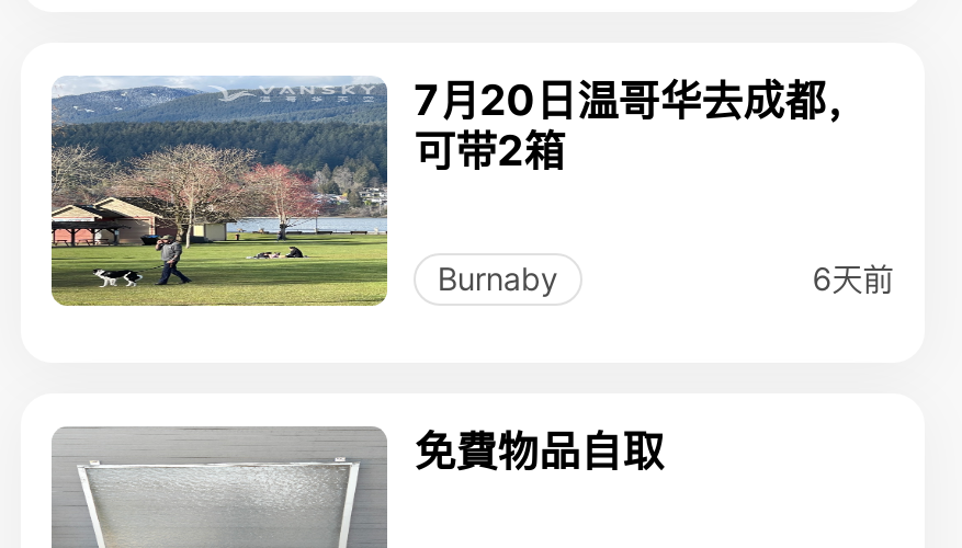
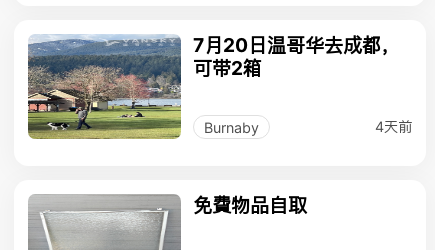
[812,260,894,297] 6天前 -> [375,118,412,135] 4天前

